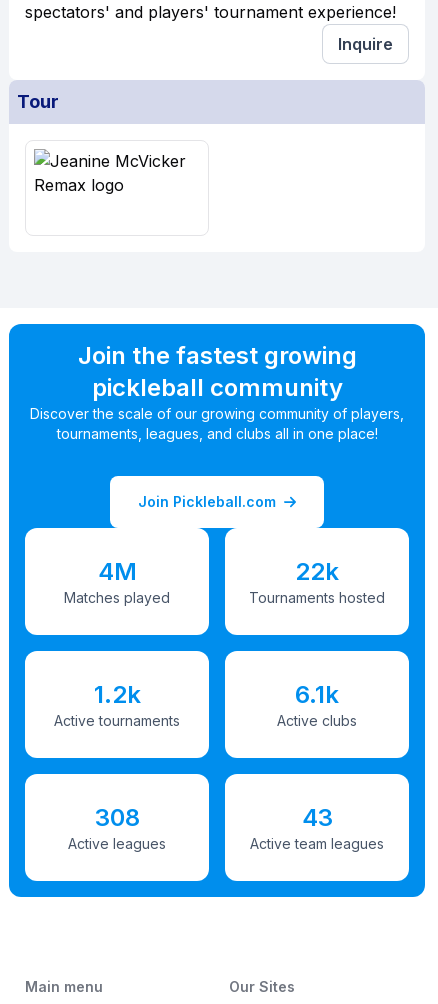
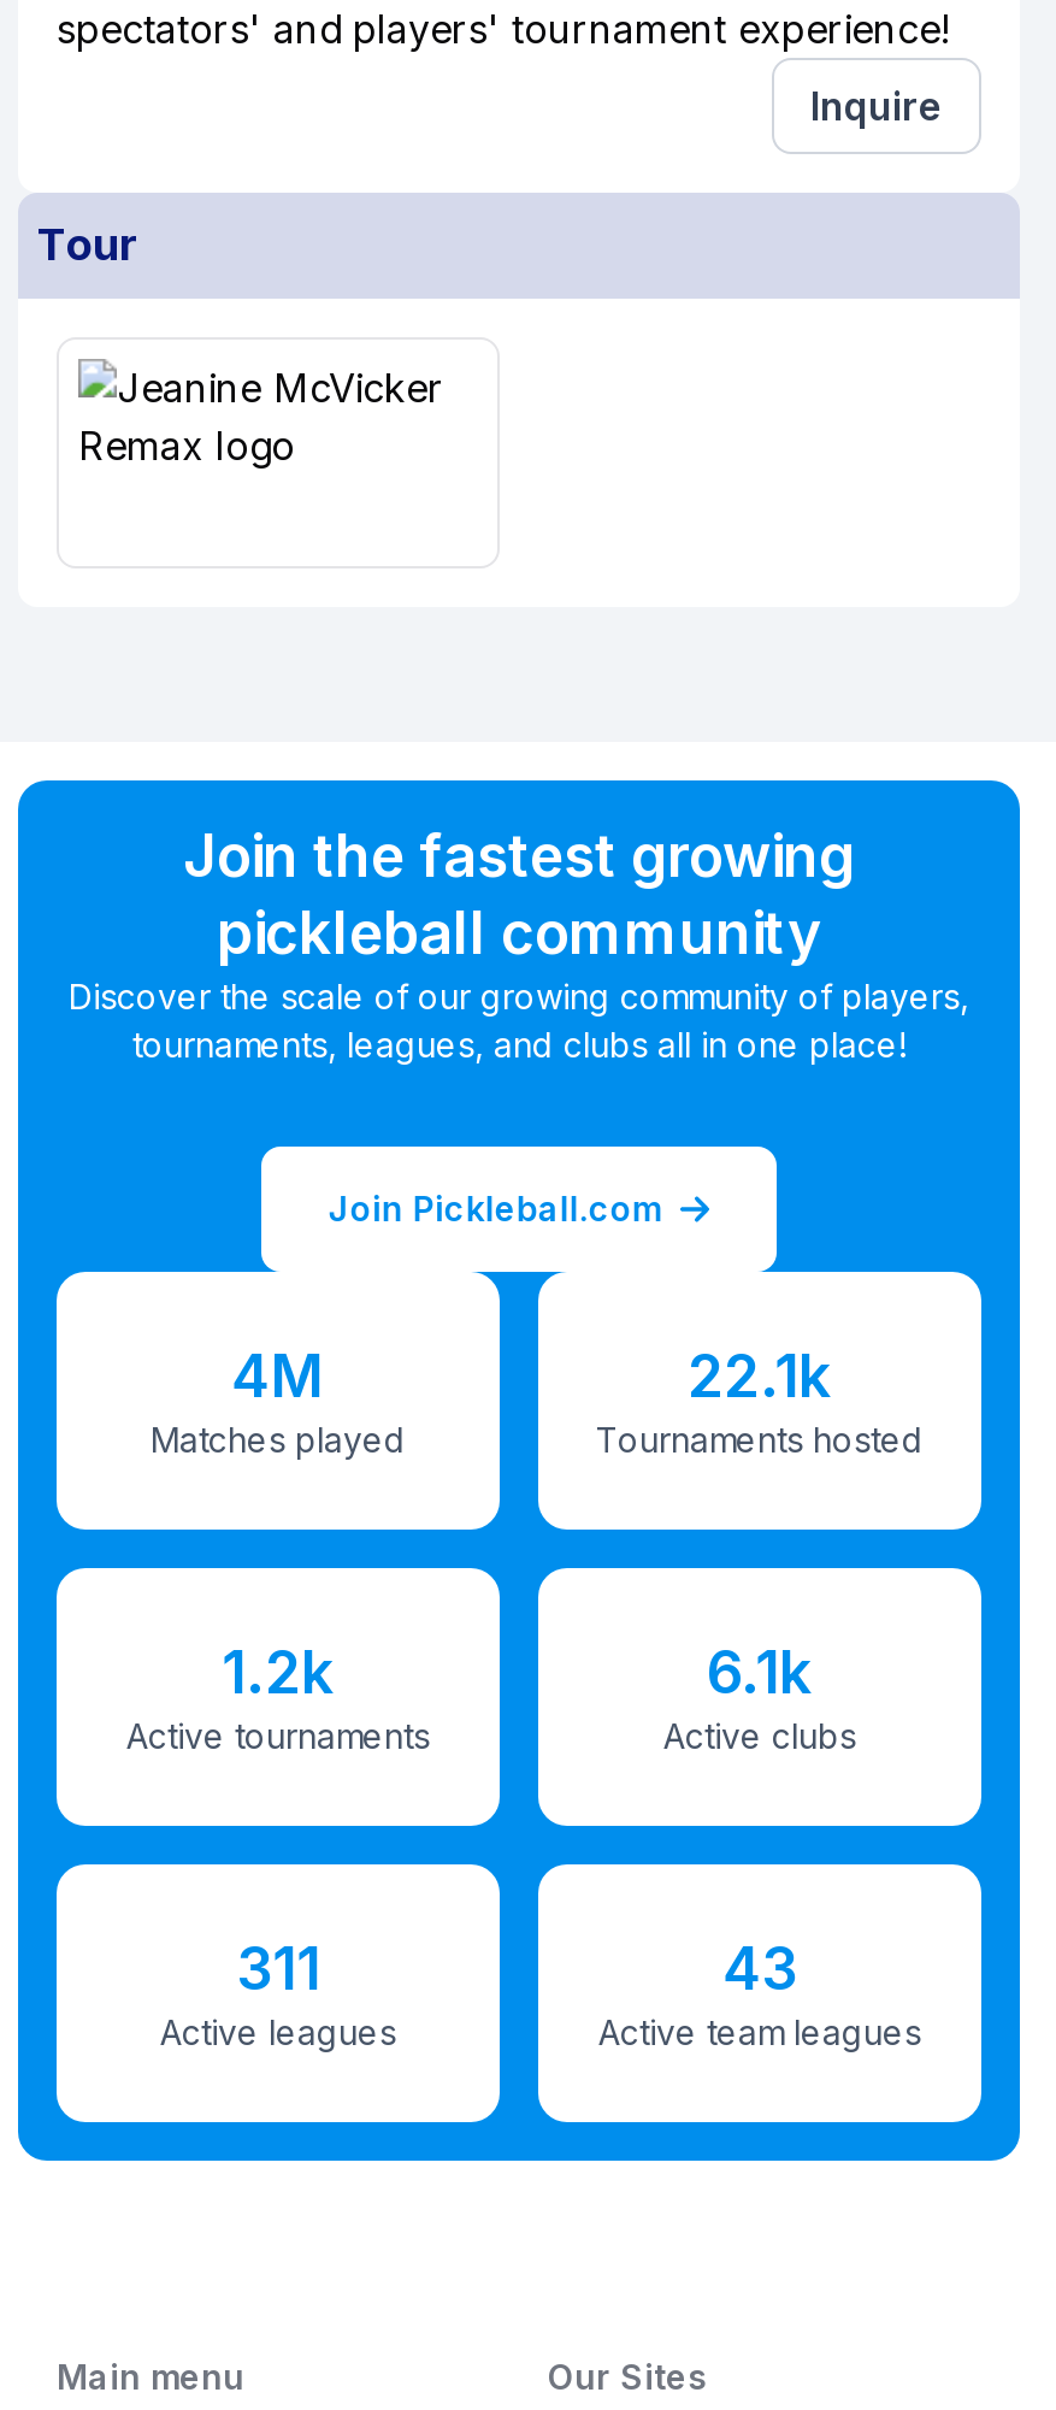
[295,556,339,585] 22k -> [688,1340,832,1410] 22.1k
[94,802,139,831] 308 -> [236,1933,320,2003] 311

